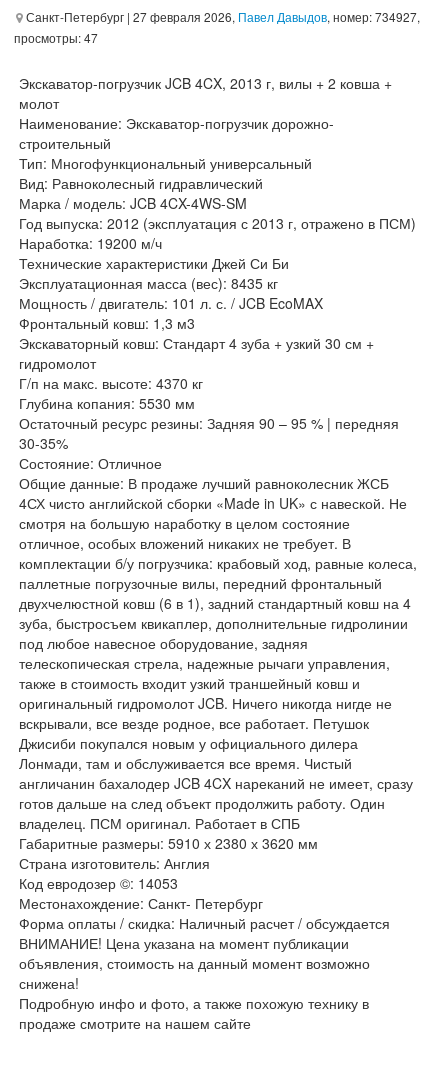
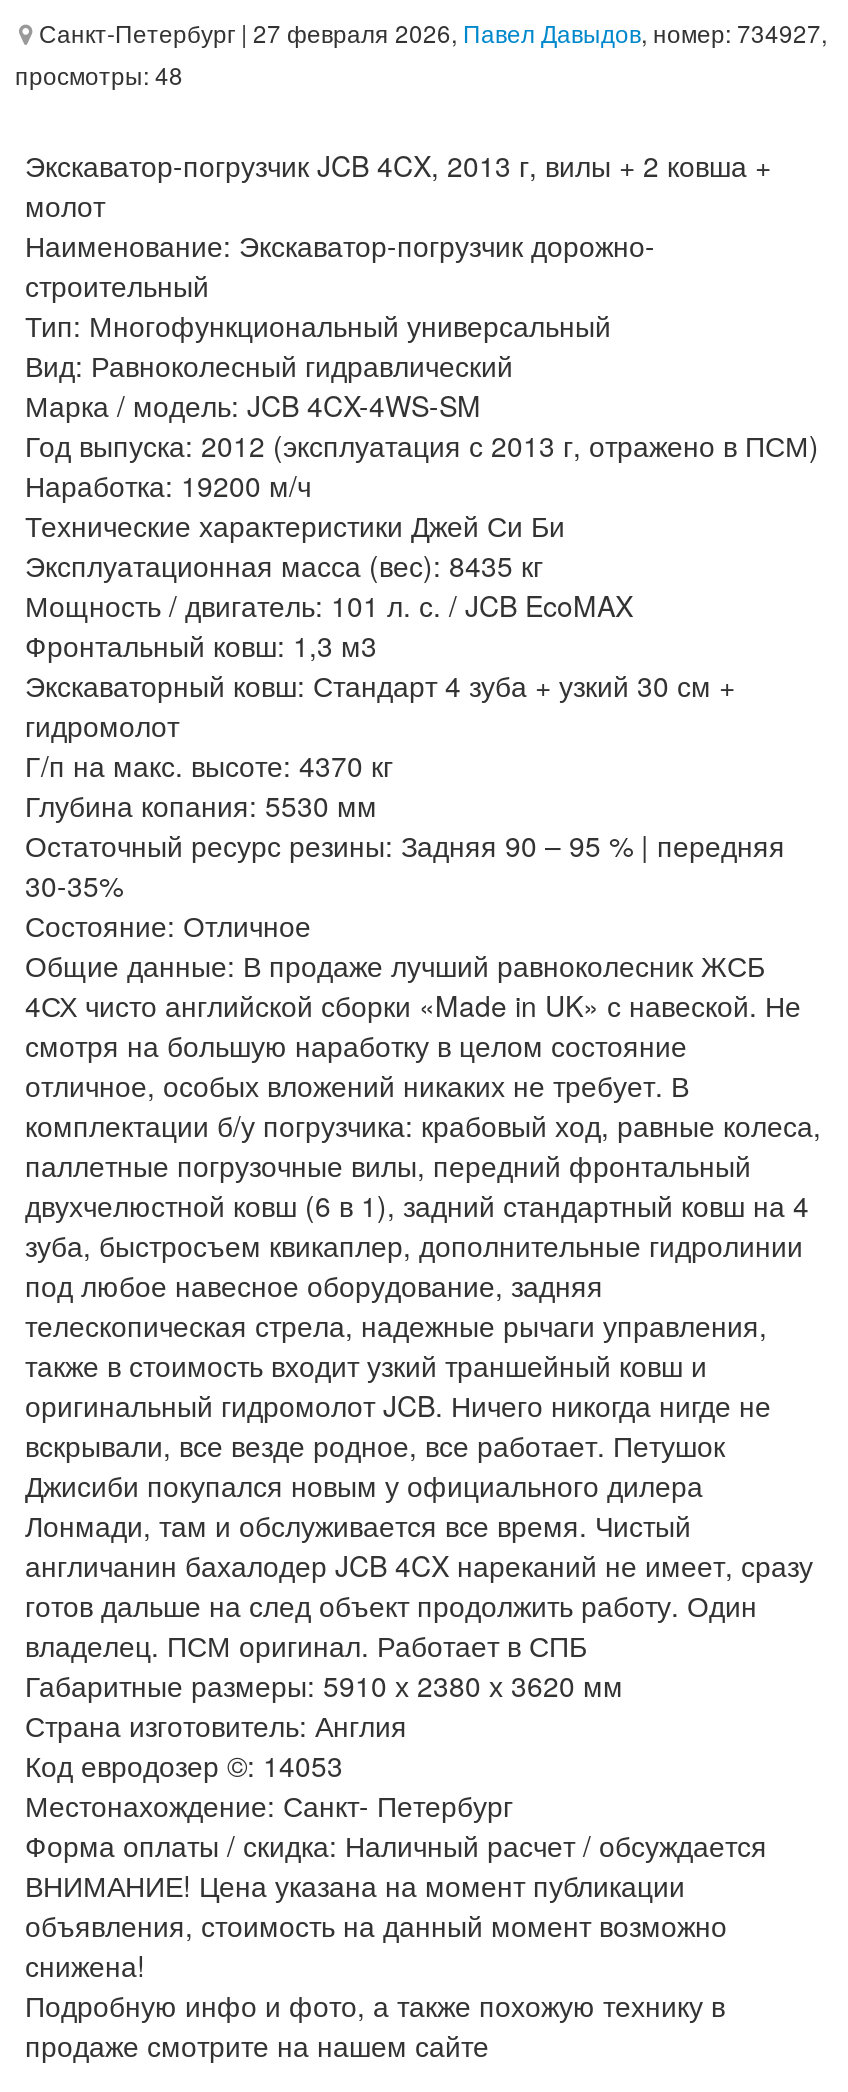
[14,29,98,46] просмотры: 47 -> [15,57,183,91] просмотры: 48

